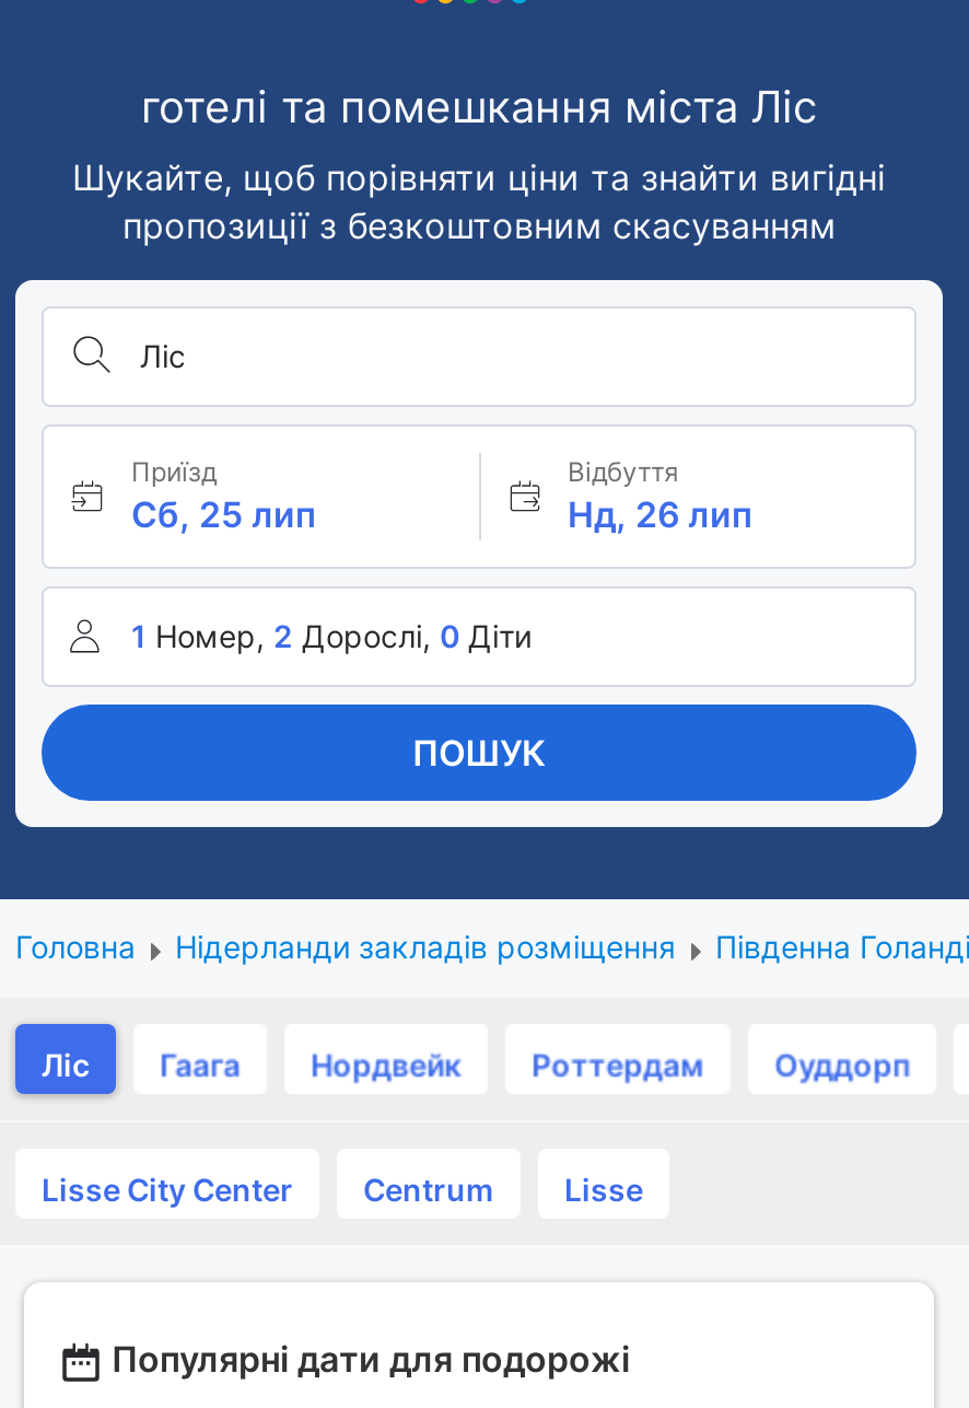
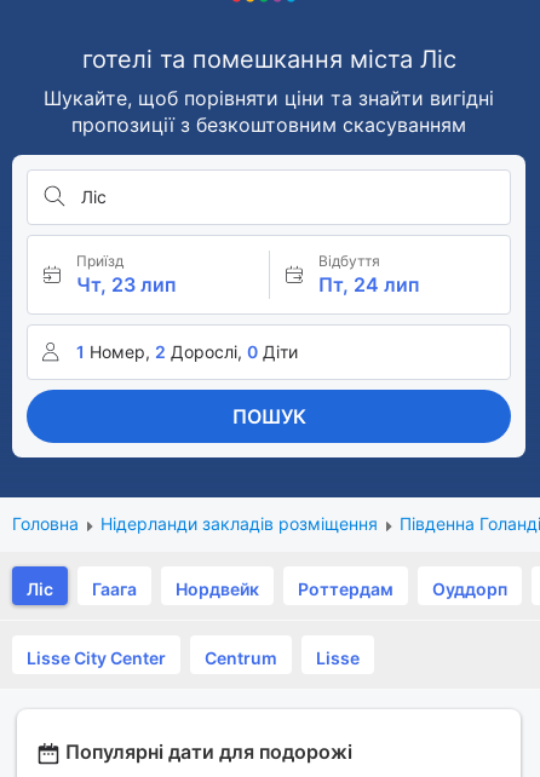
[131,492,315,536] Сб, 25 лип -> [76,272,176,297] Чт, 23 лип
[568,492,751,536] Нд, 26 лип -> [318,272,418,297] Пт, 24 лип

